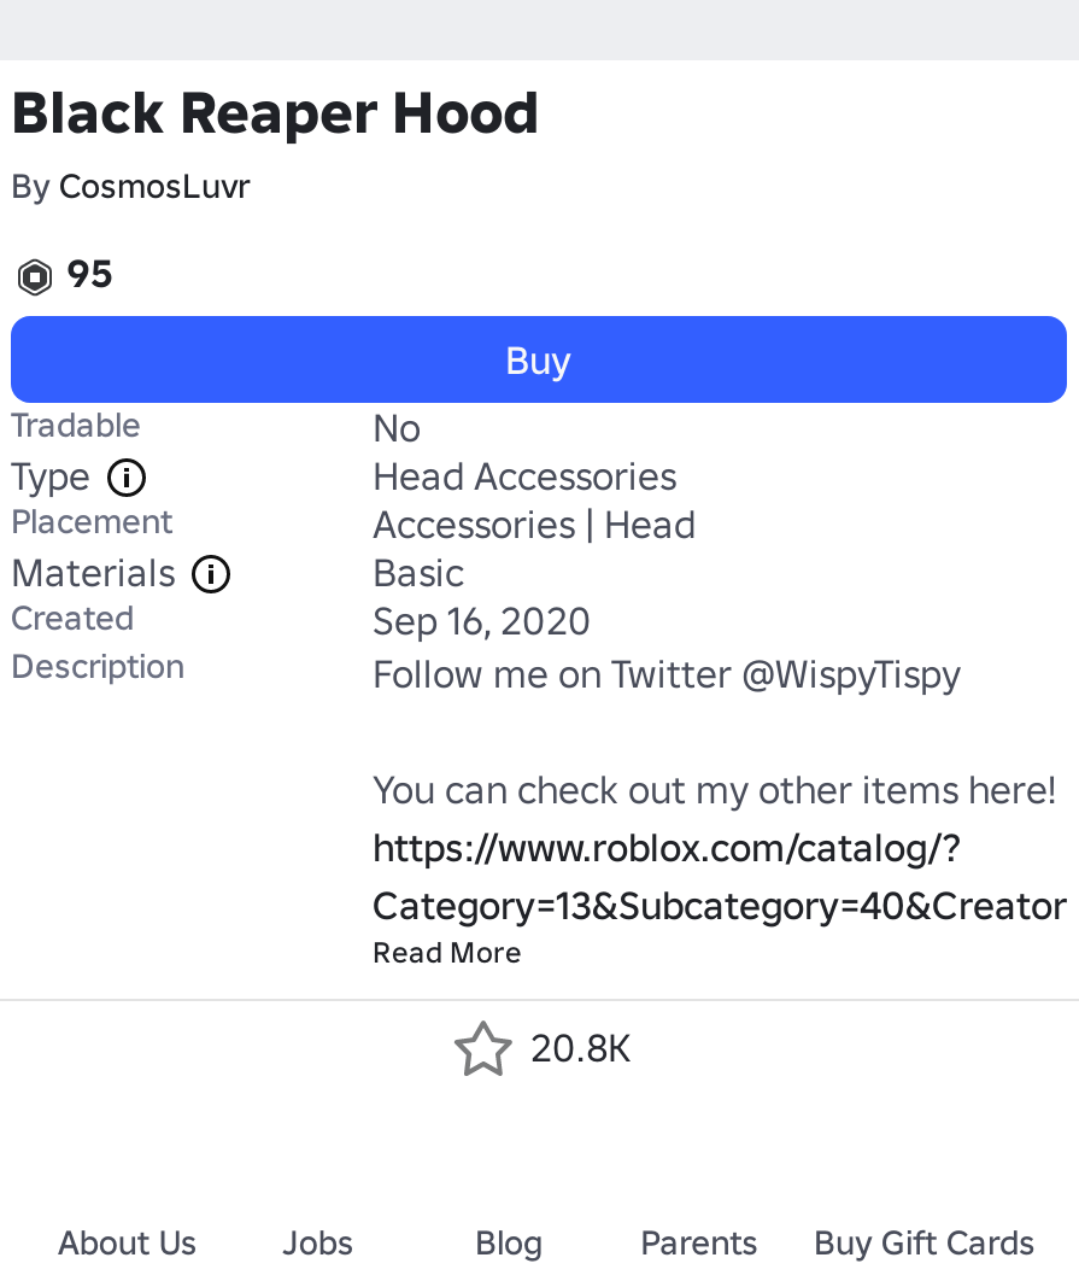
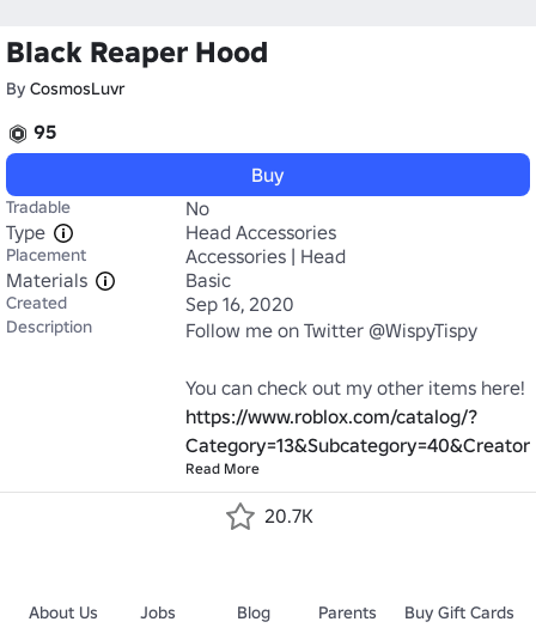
[530,1023,629,1071] 20.8K -> [264,504,312,528] 20.7K

